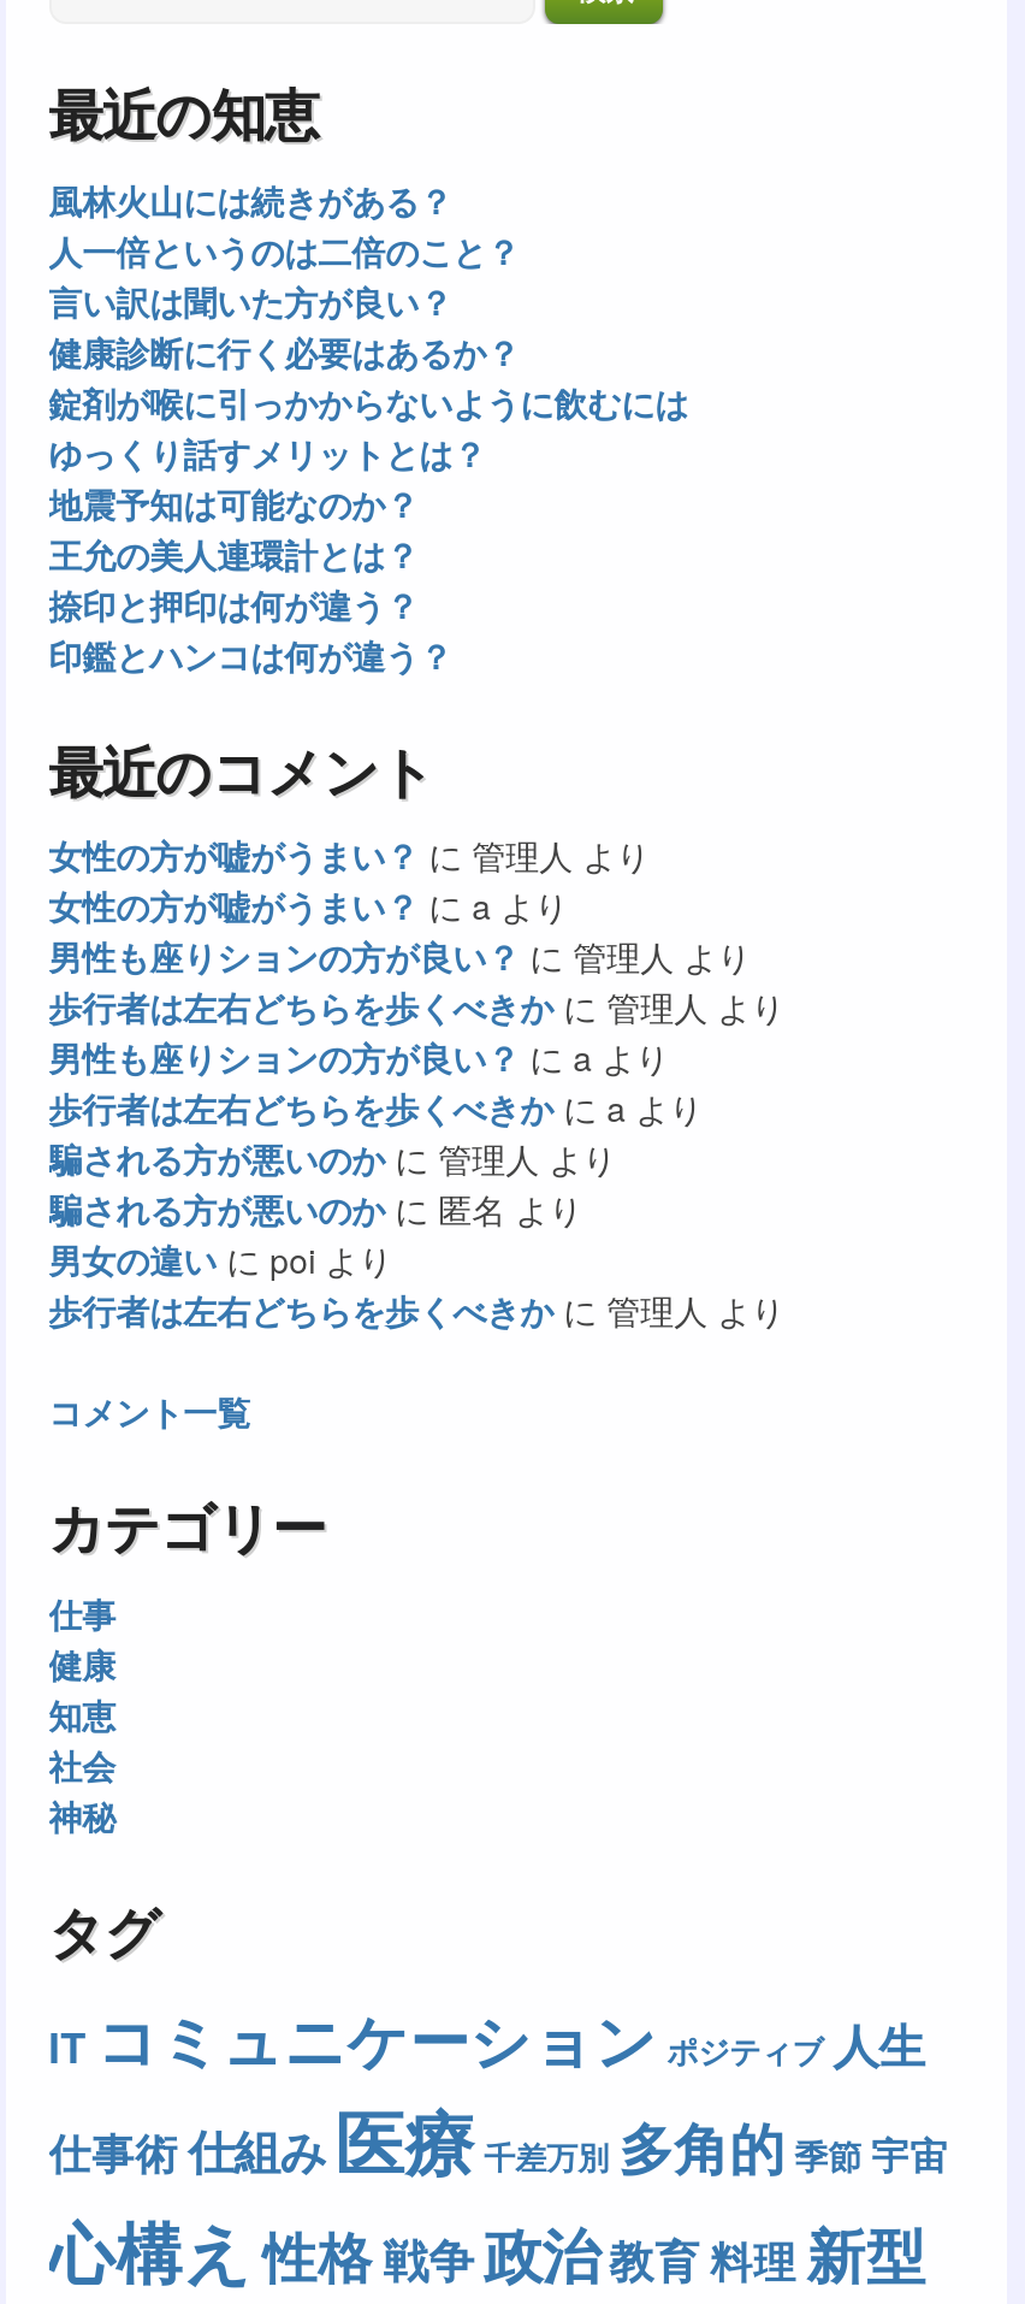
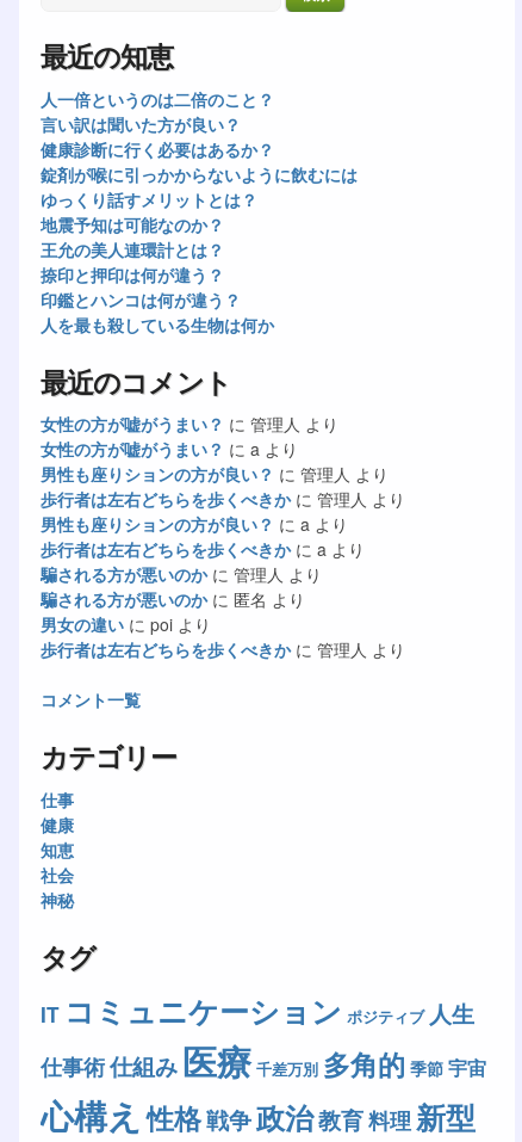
[48,175,453,223] 風林火山には続きがある？ -> none
moved [48,226,688,678] -> [40,87,357,311]: 人一倍というのは二倍のこと？ | 言い訳は聞いた方が良い？ | 健康診断に行く必要はあるか？ | ... | 捺印と押印は何が違う？ | 印鑑とハンコは何が違う？
none -> [40,312,274,336] 人を最も殺している生物は何か

